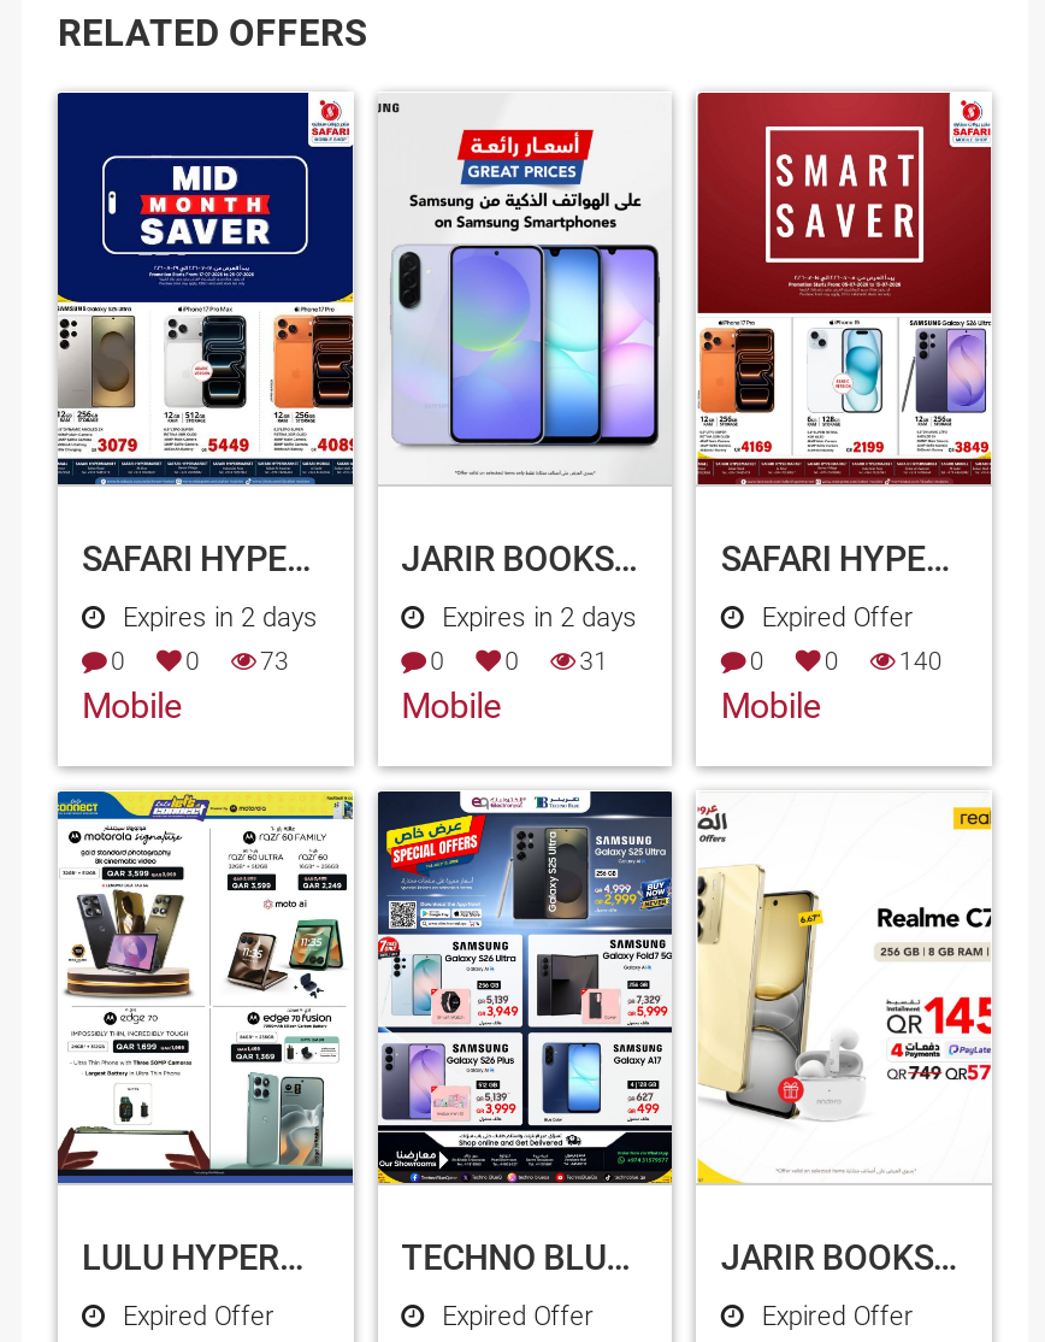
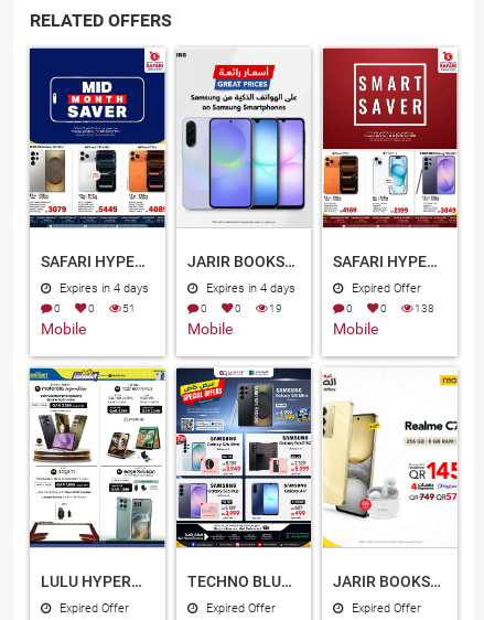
[116,603,318,634] Expires in 2 days -> [56,281,149,296] Expires in 4 days
[435,603,637,634] Expires in 2 days -> [203,281,295,296] Expires in 4 days
[106,646,289,677] 0 0 73 -> [52,301,136,316] 0 0 51
[425,646,608,677] 0 0 31 -> [198,301,282,316] 0 0 19
[745,646,942,677] 0 0 140 -> [344,301,435,316] 0 0 138

